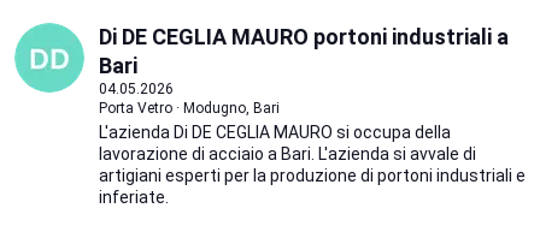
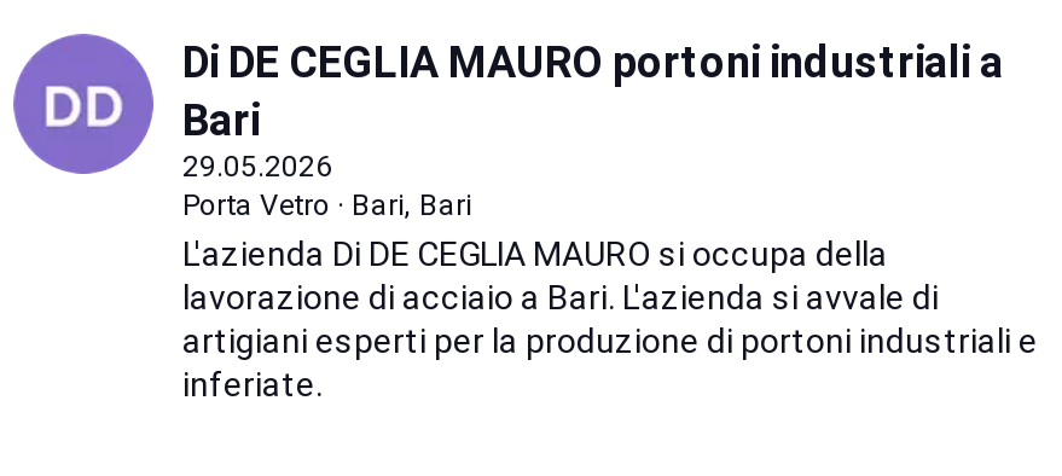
[13,22,174,97] [image] | 04.05.2026 -> [11,31,332,183] [image] | 29.05.2026
[99,100,280,116] Porta Vetro · Modugno, Bari -> [182,188,472,222] Porta Vetro · Bari, Bari

